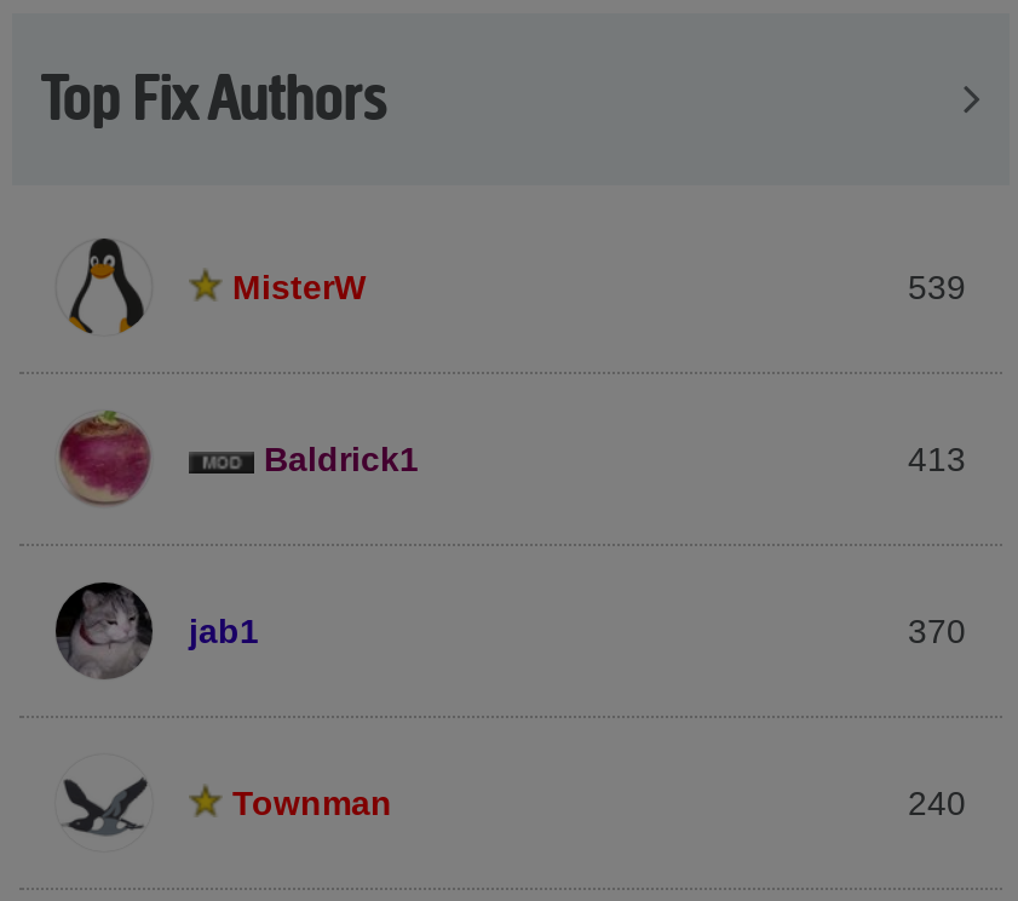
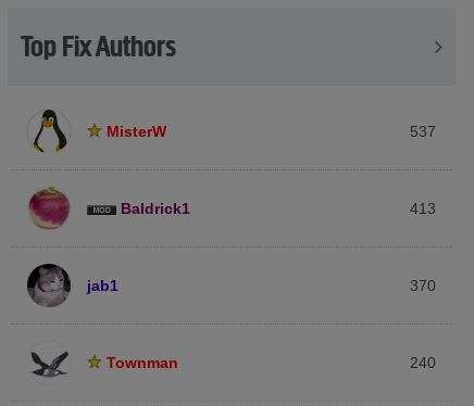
[908,268,966,306] 539 -> [410,123,436,140] 537

